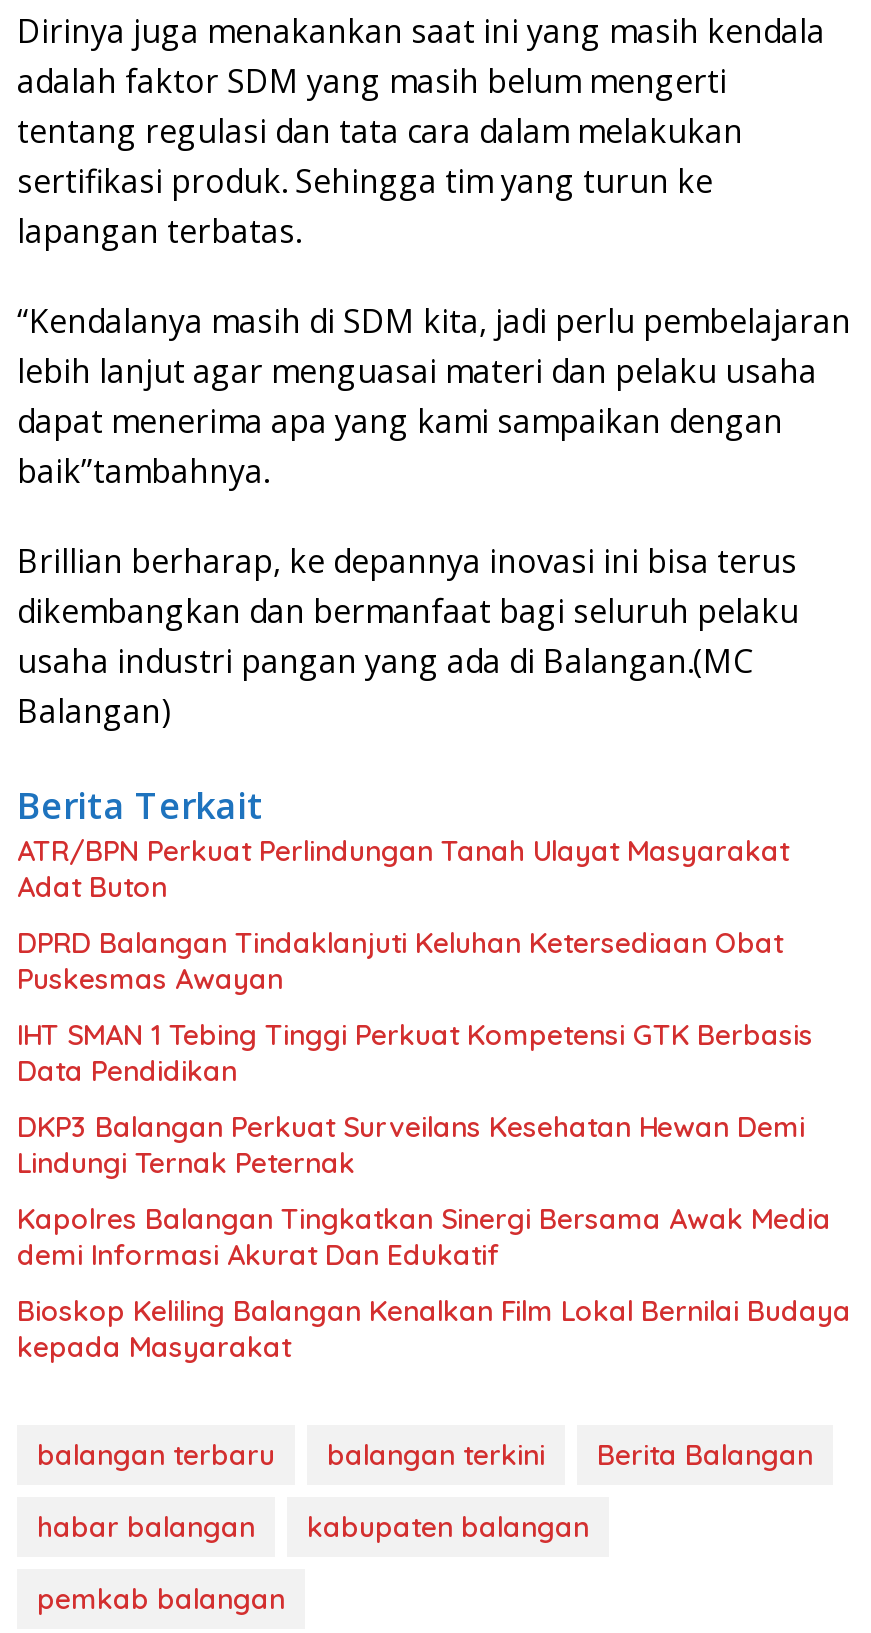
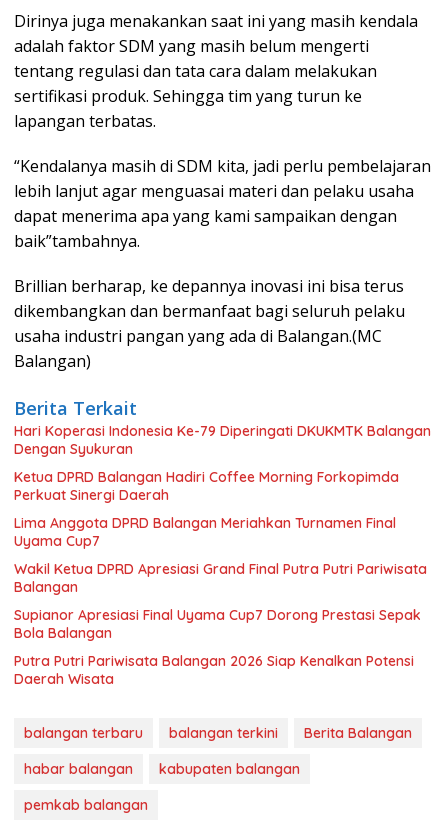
[17,833,789,905] ATR/BPN Perkuat Perlindungan Tanah Ulayat Masyarakat | Adat Buton -> [14,422,431,458] Hari Koperasi Indonesia Ke-79 Diperingati DKUKMTK Balangan | Dengan Syukuran
[17,925,783,997] DPRD Balangan Tindaklanjuti Keluhan Ketersediaan Obat | Puskesmas Awayan -> [14,468,399,504] Ketua DPRD Balangan Hadiri Coffee Morning Forkopimda | Perkuat Sinergi Daerah
[17,1017,813,1089] IHT SMAN 1 Tebing Tinggi Perkuat Kompetensi GTK Berbasis | Data Pendidikan -> [14,514,396,550] Lima Anggota DPRD Balangan Meriahkan Turnamen Final | Uyama Cup7
[17,1109,805,1181] DKP3 Balangan Perkuat Surveilans Kesehatan Hewan Demi | Lindungi Ternak Peternak -> [14,560,427,596] Wakil Ketua DPRD Apresiasi Grand Final Putra Putri Pariwisata | Balangan
[17,1201,831,1273] Kapolres Balangan Tingkatkan Sinergi Bersama Awak Media | demi Informasi Akurat Dan Edukatif -> [14,606,421,642] Supianor Apresiasi Final Uyama Cup7 Dorong Prestasi Sepak | Bola Balangan
[17,1293,851,1365] Bioskop Keliling Balangan Kenalkan Film Lokal Bernilai Budaya | kepada Masyarakat -> [14,652,414,688] Putra Putri Pariwisata Balangan 2026 Siap Kenalkan Potensi | Daerah Wisata

